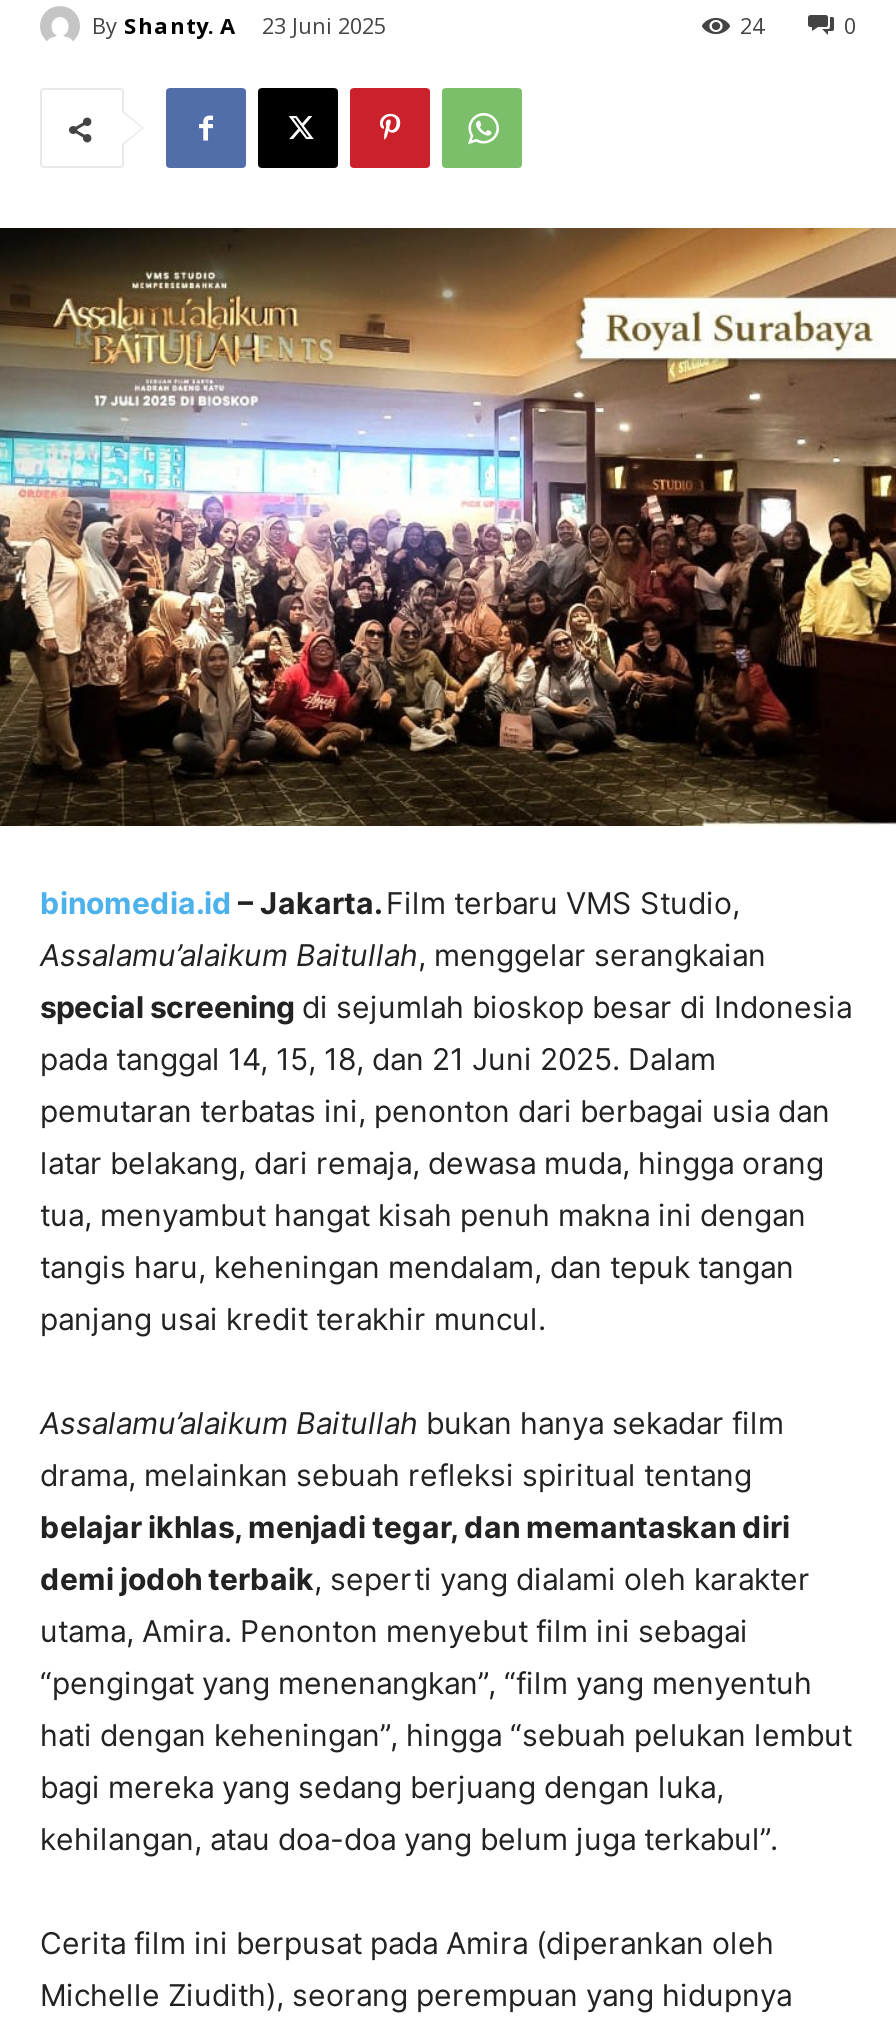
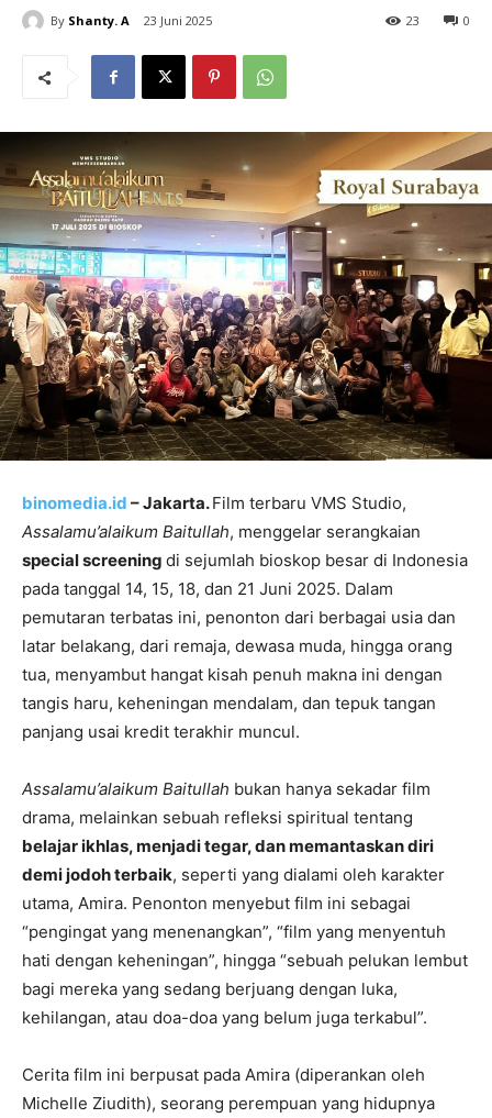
[740,10,764,40] 24 -> [406,12,420,29] 23

